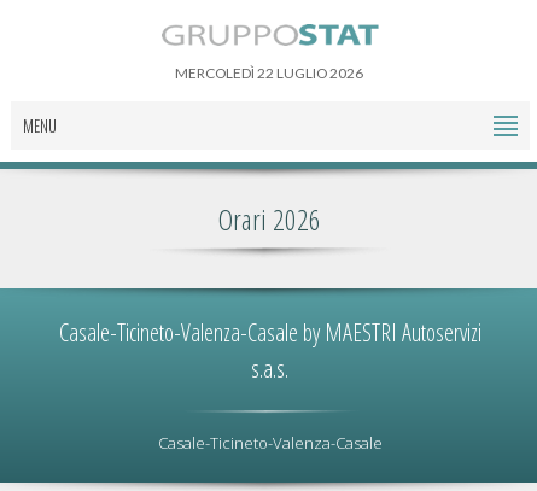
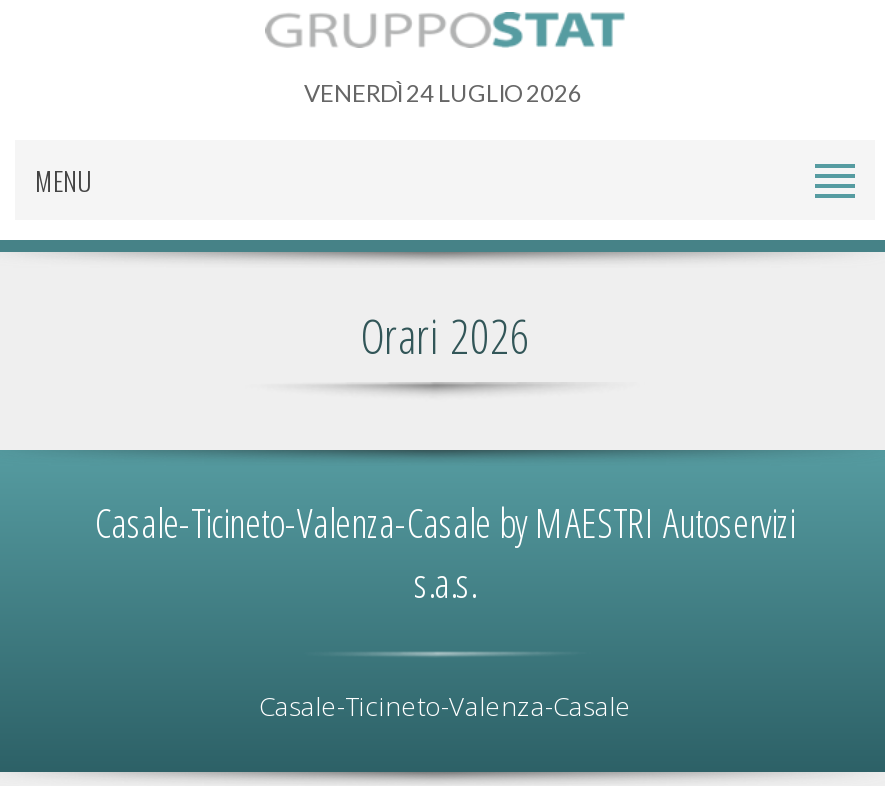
[175,64,363,82] MERCOLEDÌ 22 LUGLIO 2026 -> [304,78,582,108] VENERDÌ 24 LUGLIO 2026

